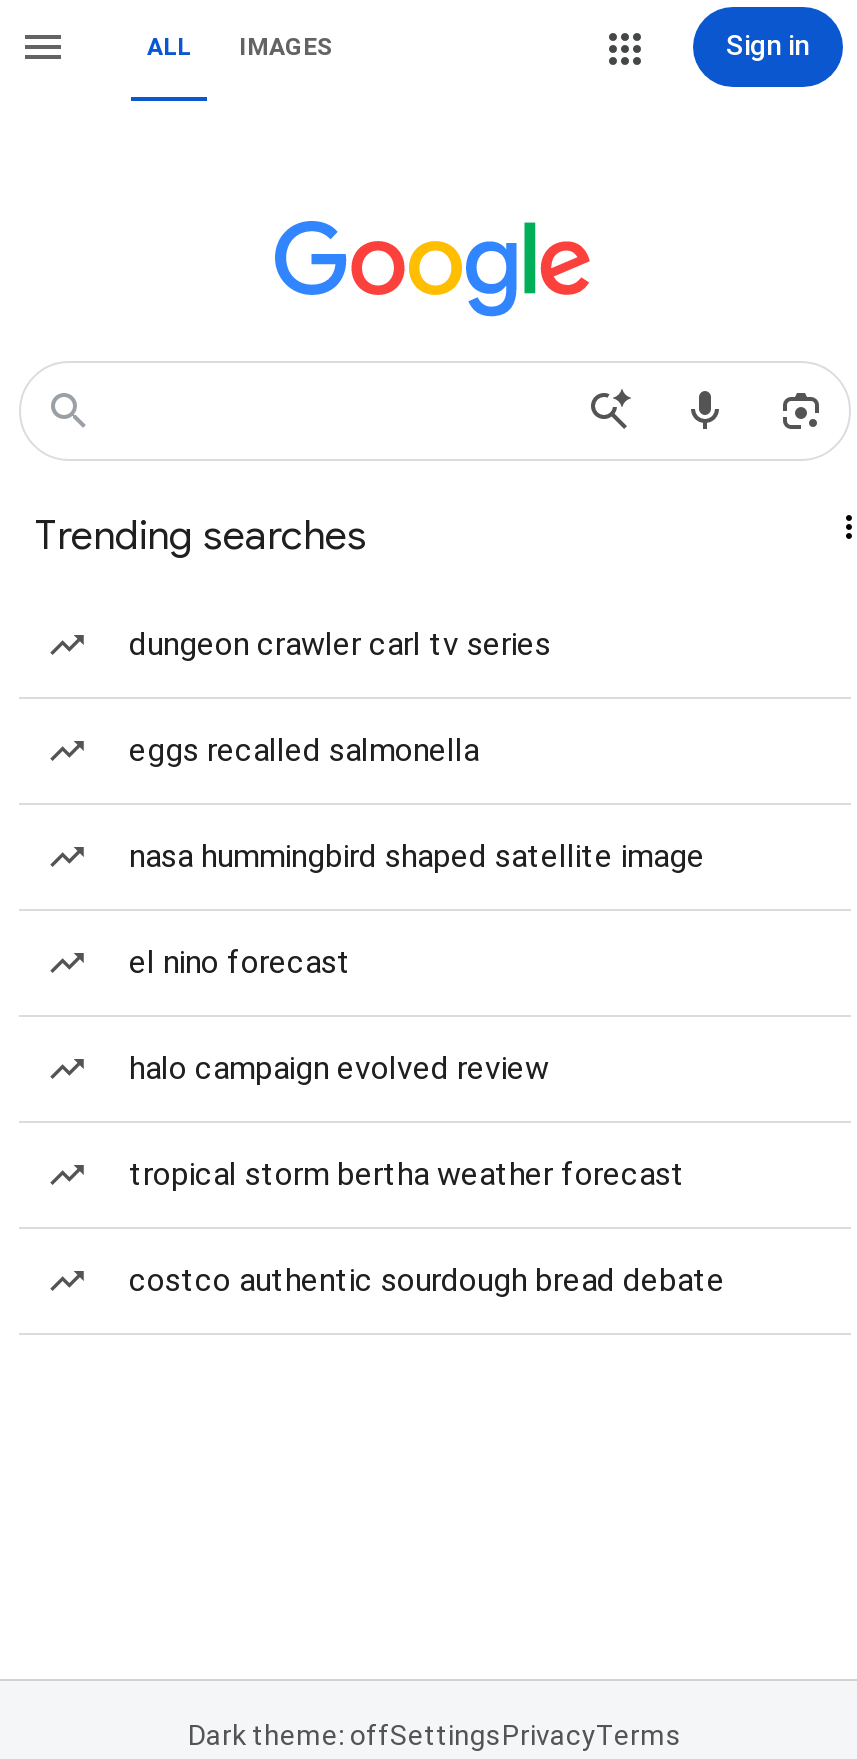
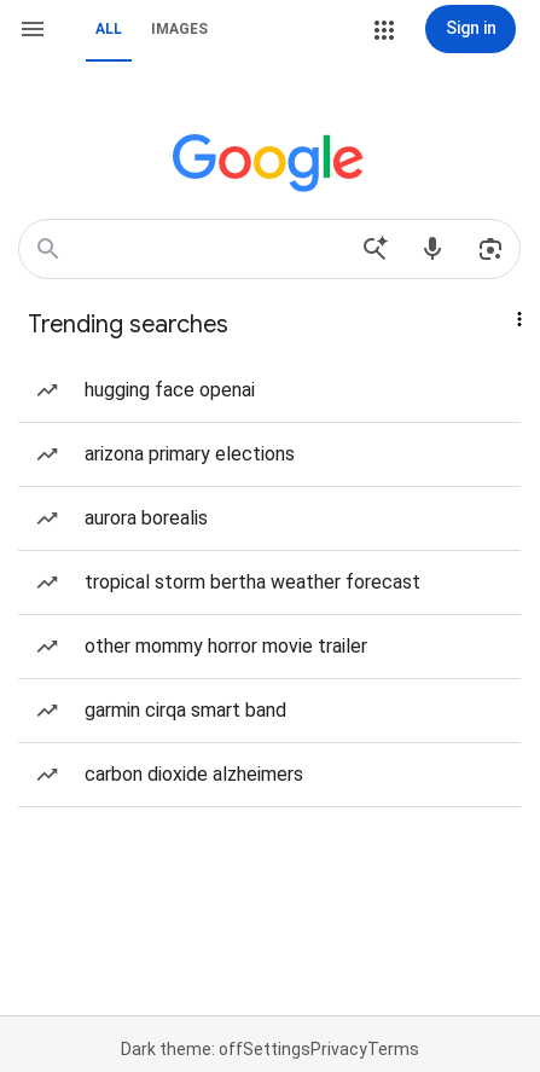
[129,625,705,1087] dungeon crawler carl tv series | eggs recalled salmonella | nasa hummingbird shaped satellite image | el nino forecast | halo campaign evolved review -> [85,378,295,529] hugging face openai | arizona primary elections | aurora borealis
moved [129,1155,685,1193] -> [85,570,420,593]: tropical storm bertha weather forecast
[129,1261,725,1299] costco authentic sourdough bread debate -> [85,634,367,786] other mommy horror movie trailer | garmin cirqa smart band | carbon dioxide alzheimers

